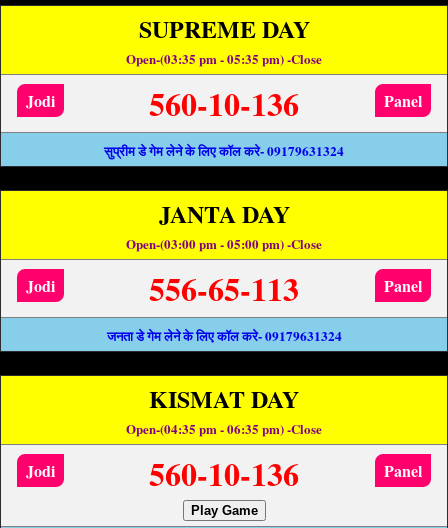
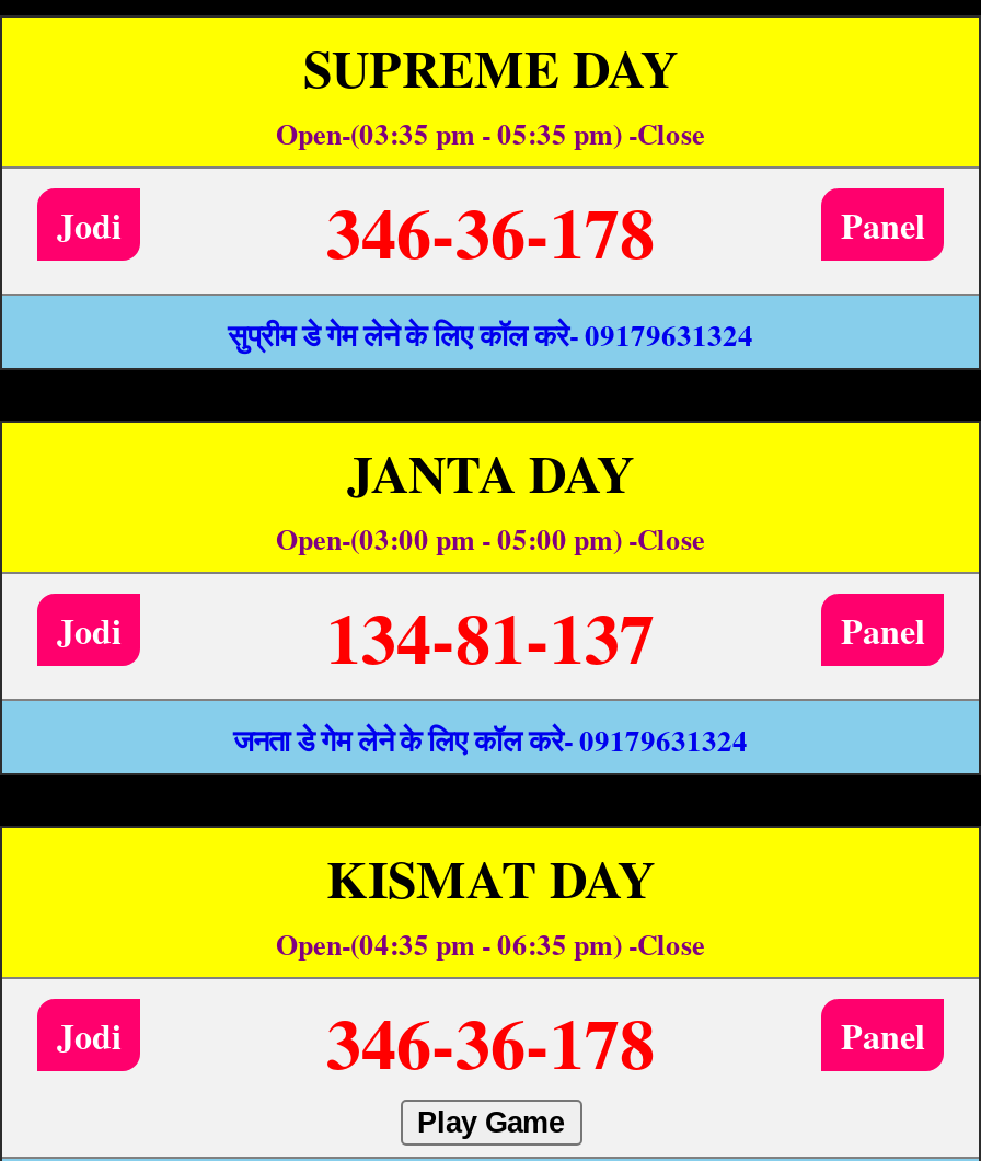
[149,80,299,127] 560-10-136 -> [326,180,655,283] 346-36-178
[149,265,299,312] 556-65-113 -> [326,586,655,688] 134-81-137
[149,450,299,497] 560-10-136 -> [326,991,655,1094] 346-36-178

